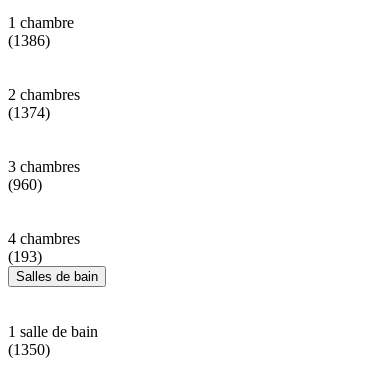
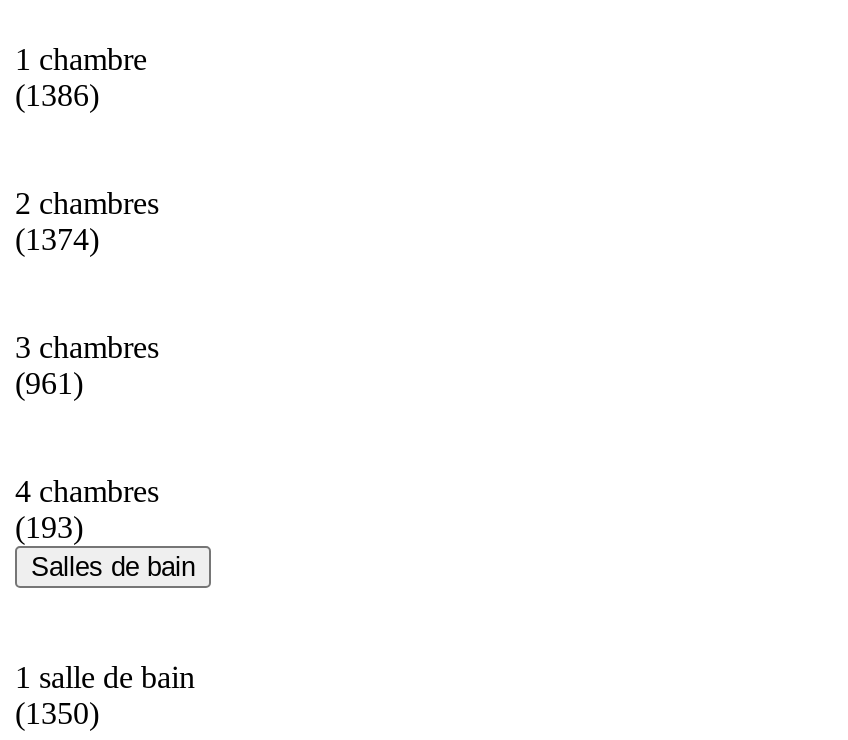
[8,176,42,193] (960) -> [15,366,83,400] (961)

